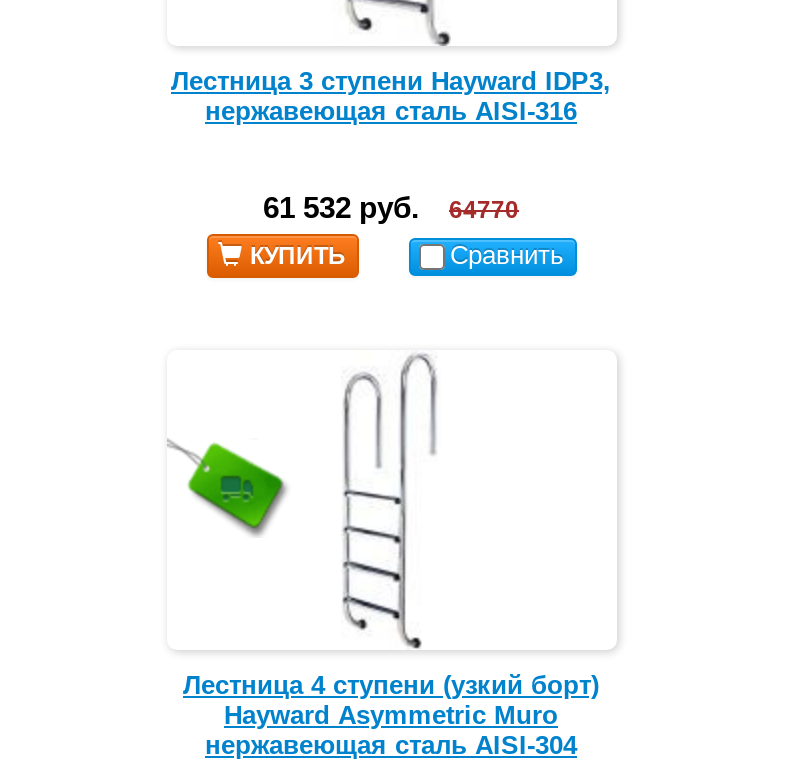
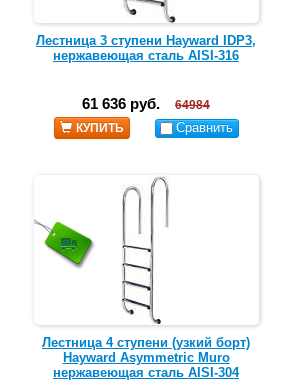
[263,191,419,225] 61 532 руб. -> [82,95,160,112] 61 636 руб.
[449,197,519,225] 64770 -> [175,98,210,112] 64984

